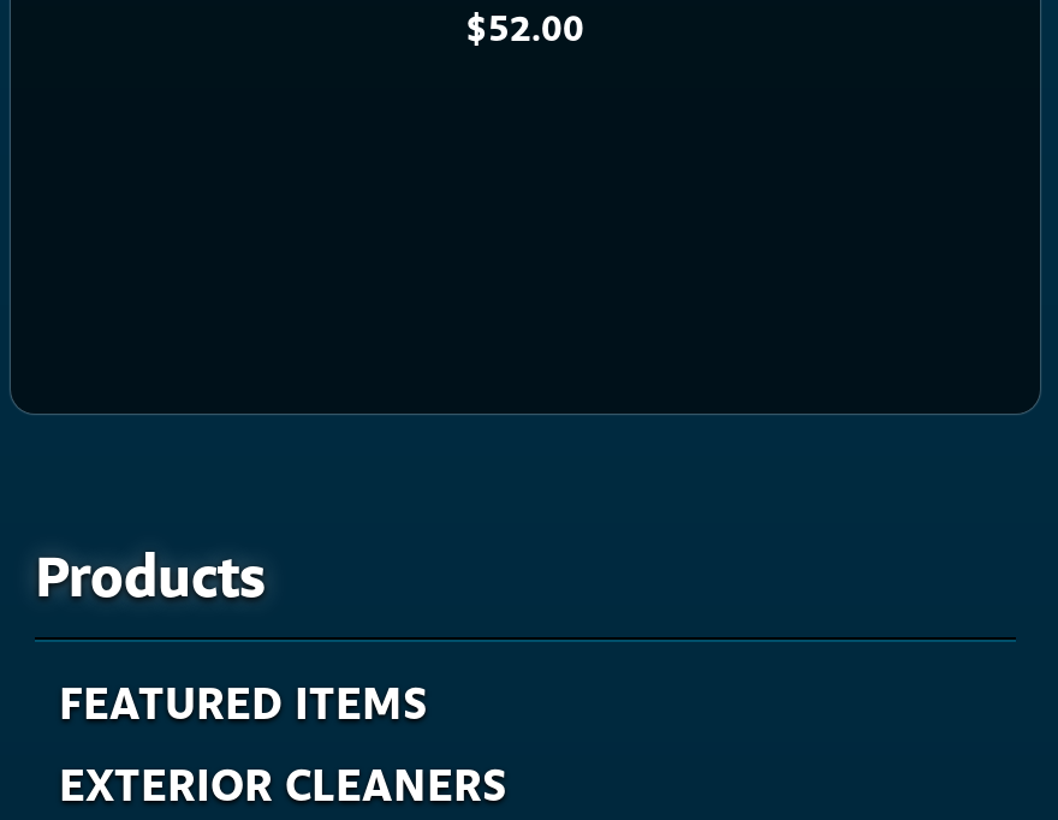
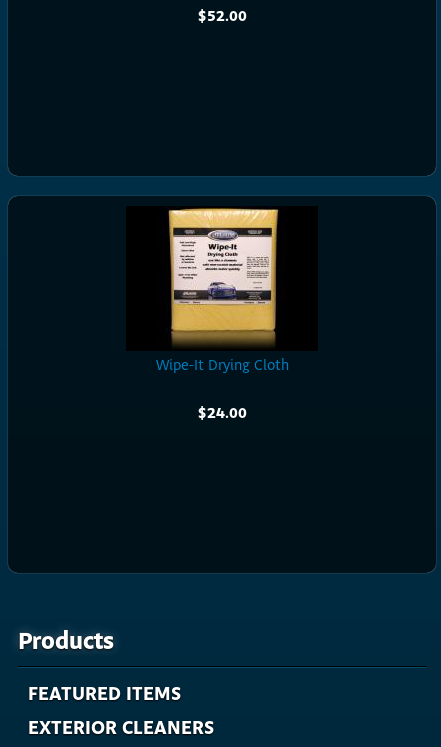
none -> [155,207,288,421] [image] | Wipe-It Drying Cloth | $24.00

